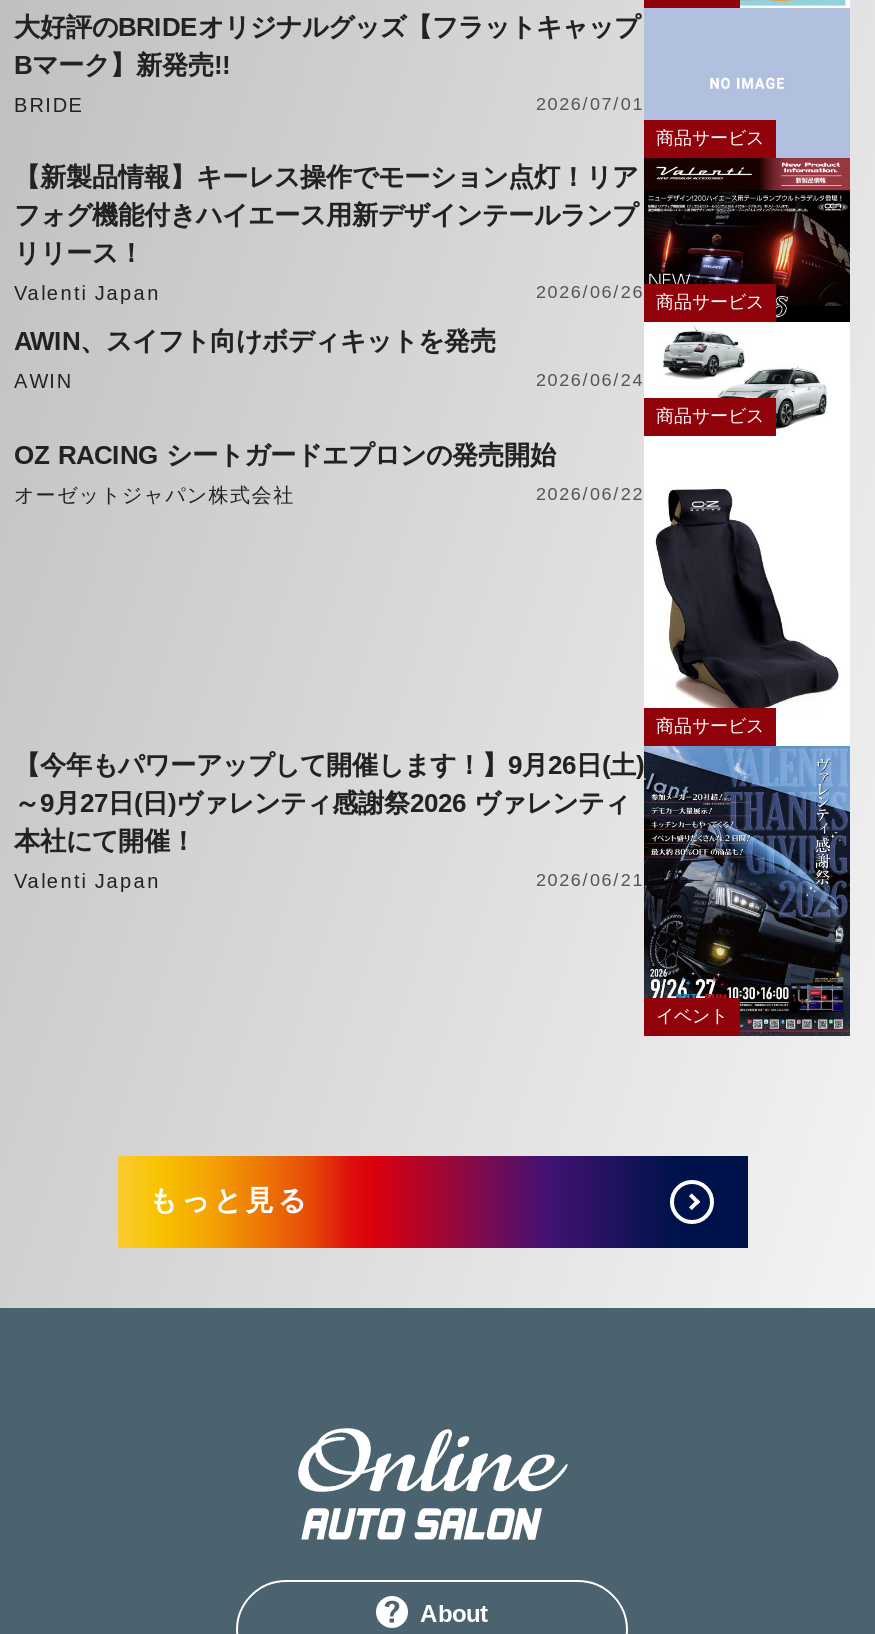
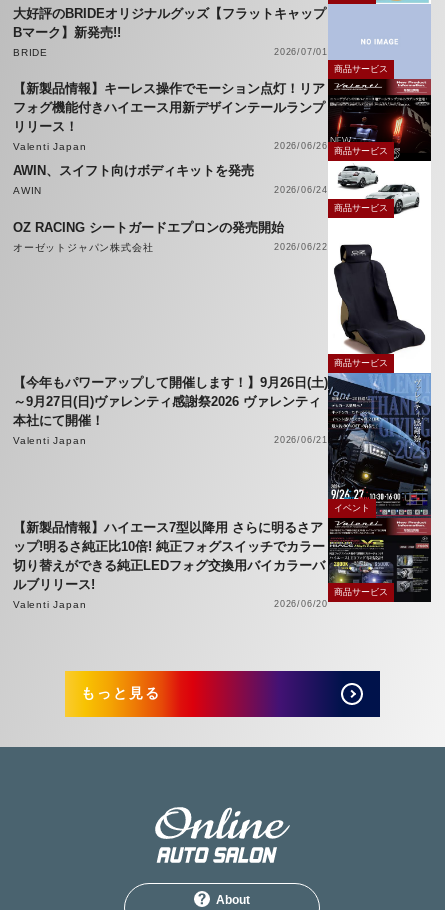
none -> [13,520,328,610] 【新製品情報】ハイエース7型以降用 さらに明るさア | ップ!明るさ純正比10倍! 純正フォグスイッチでカラー | 切り替えができる純正LEDフォグ交換用バイカラーバ | ルブリリース! | Valenti Japan | 2026/06/20
none -> [334,517,432,611] [image] | 商品サービス

